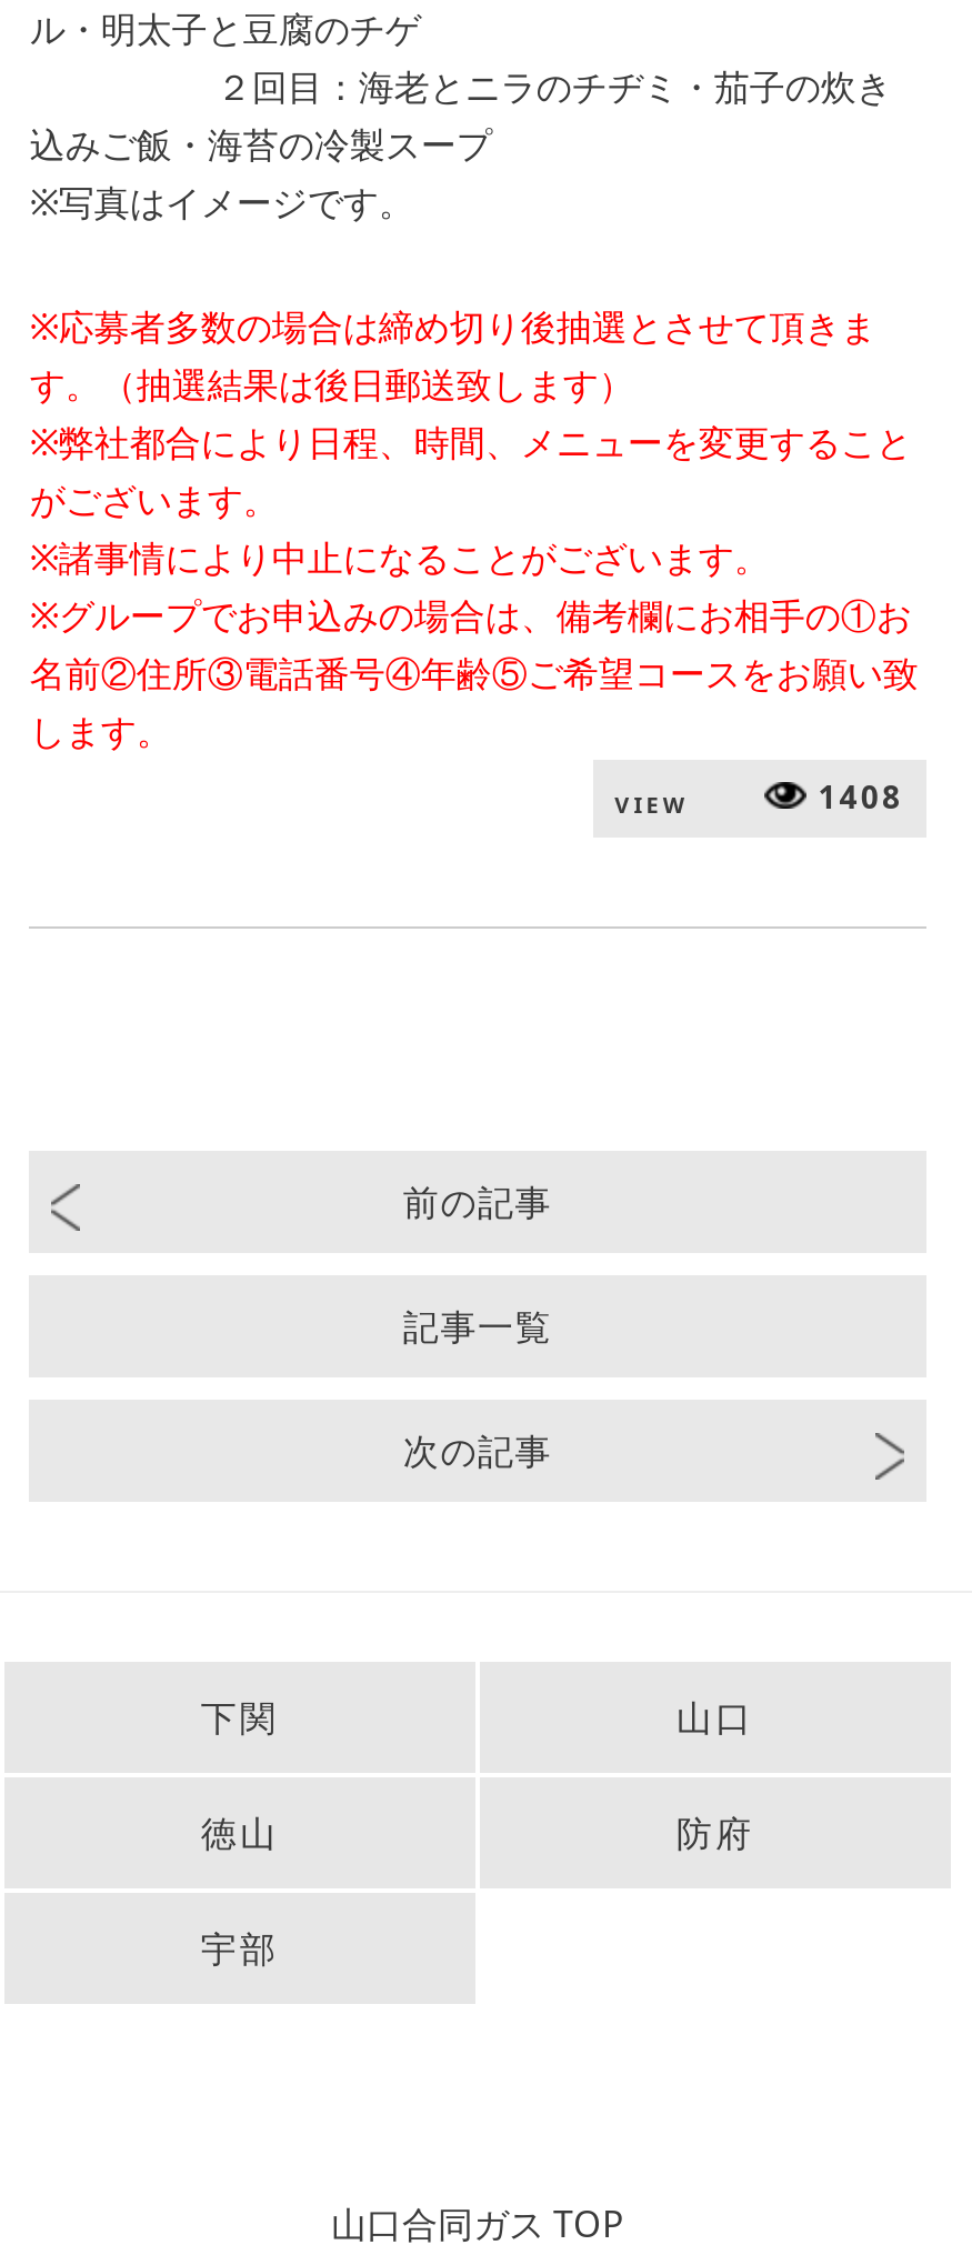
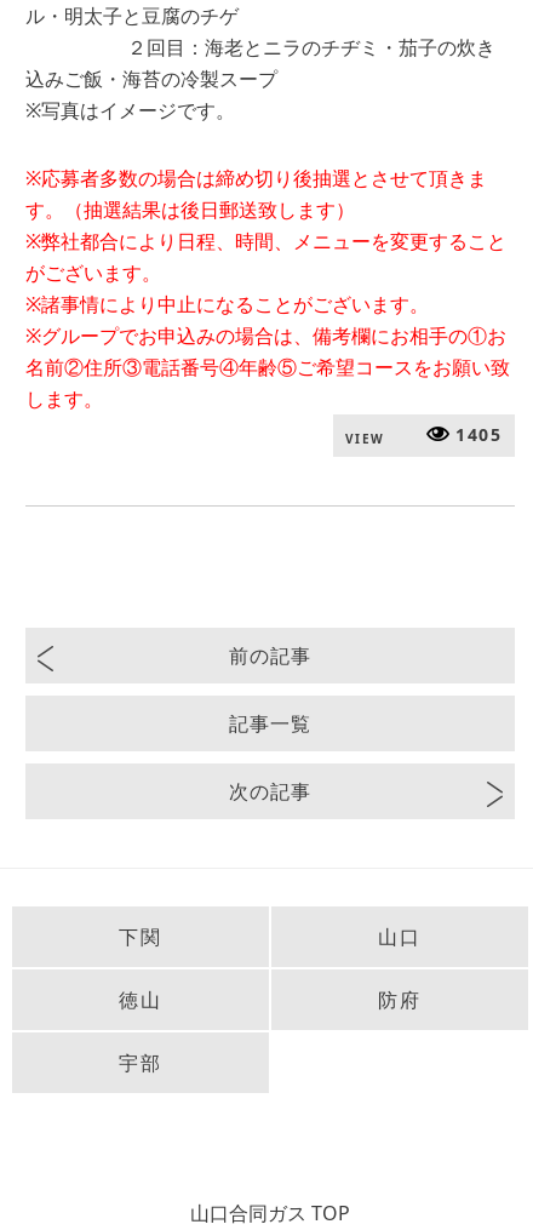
[818,776,903,818] 1408 -> [456,423,502,446] 1405

